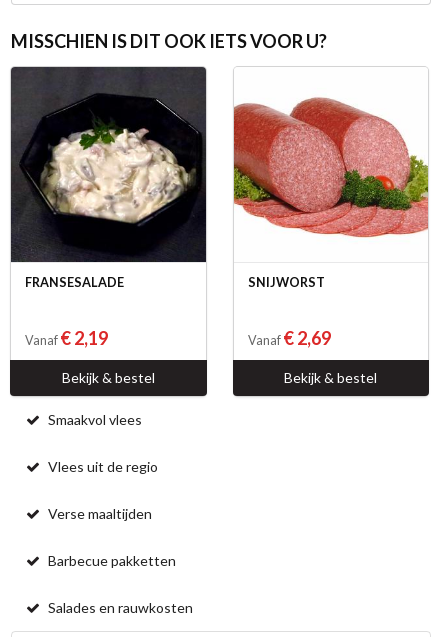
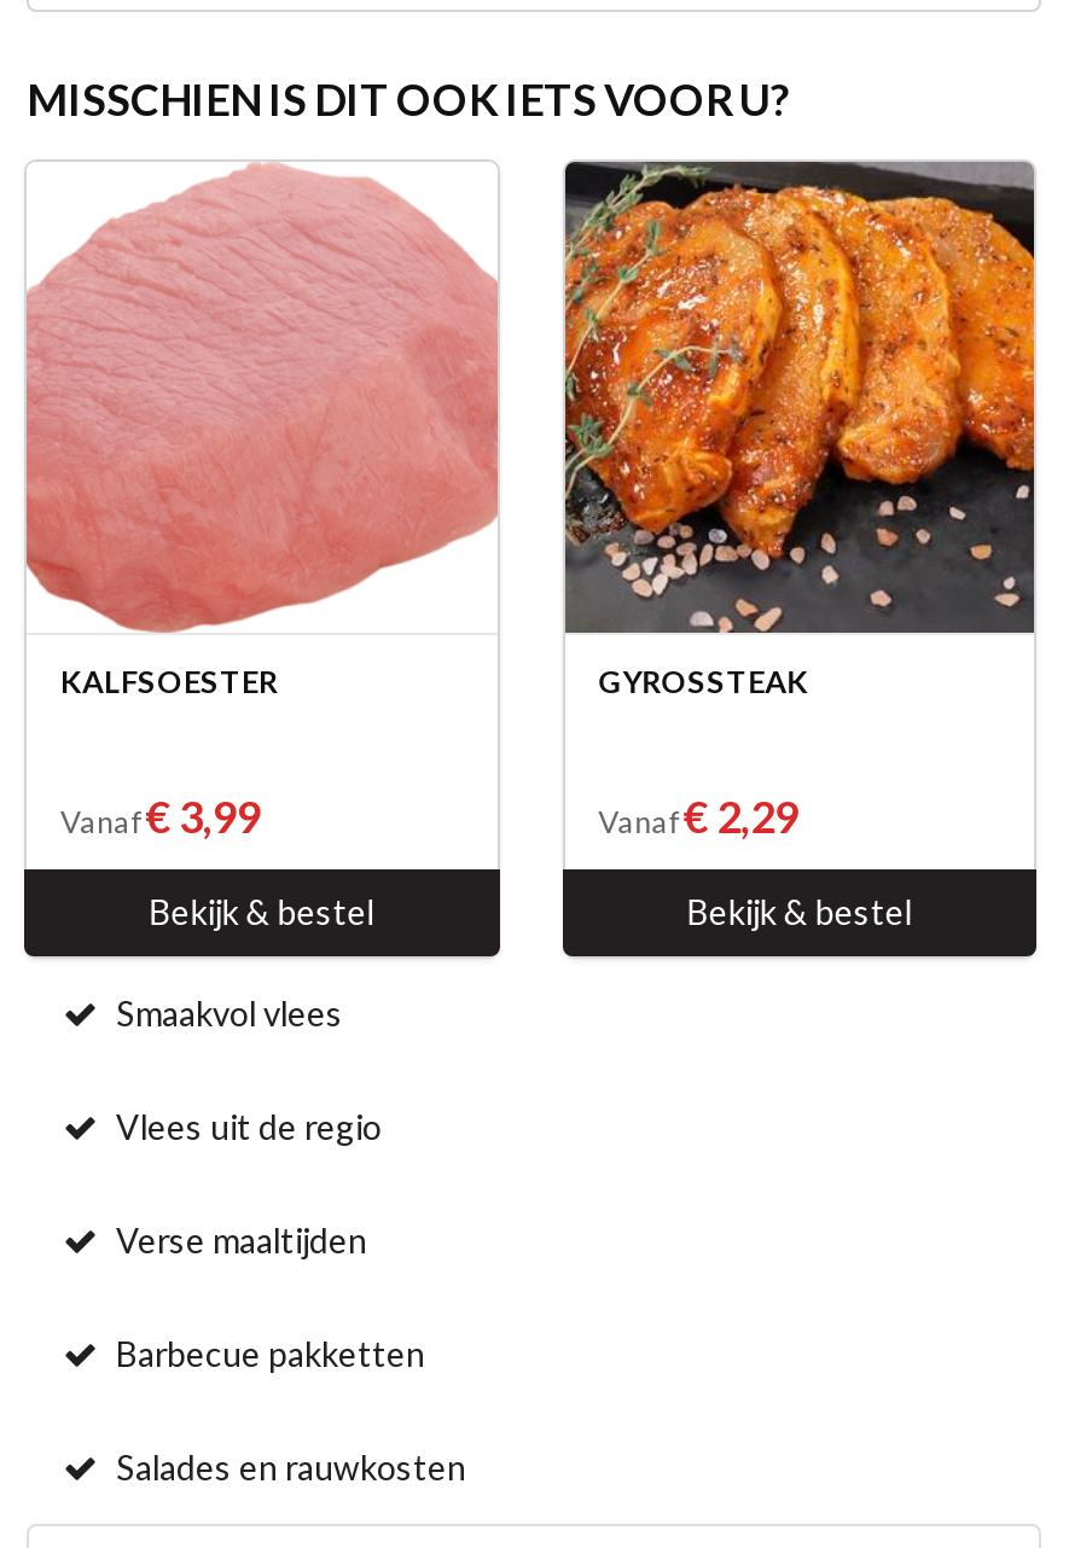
[10,66,207,290] [image] | FRANSESALADE -> [24,162,500,700] [image] | KALFSOESTER
[233,67,429,290] [image] | SNIJWORST -> [563,159,1036,700] [image] | GYROSSTEAK
[25,327,108,349] Vanaf€ 2,19 -> [60,789,261,842] Vanaf€ 3,99
[248,327,331,349] Vanaf€ 2,69 -> [598,789,799,842] Vanaf€ 2,29

